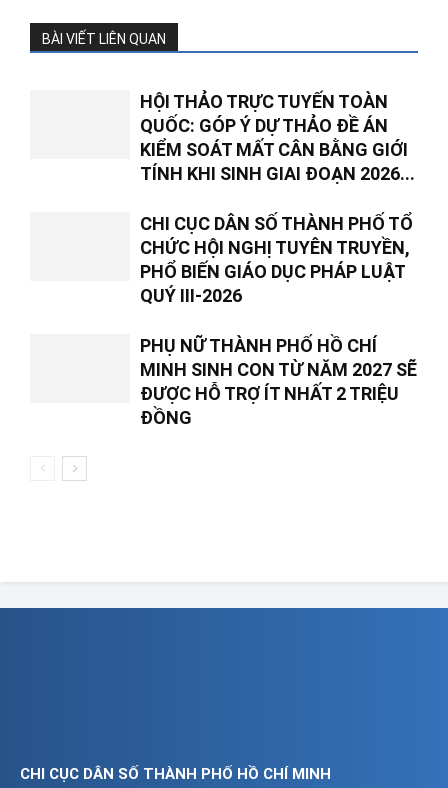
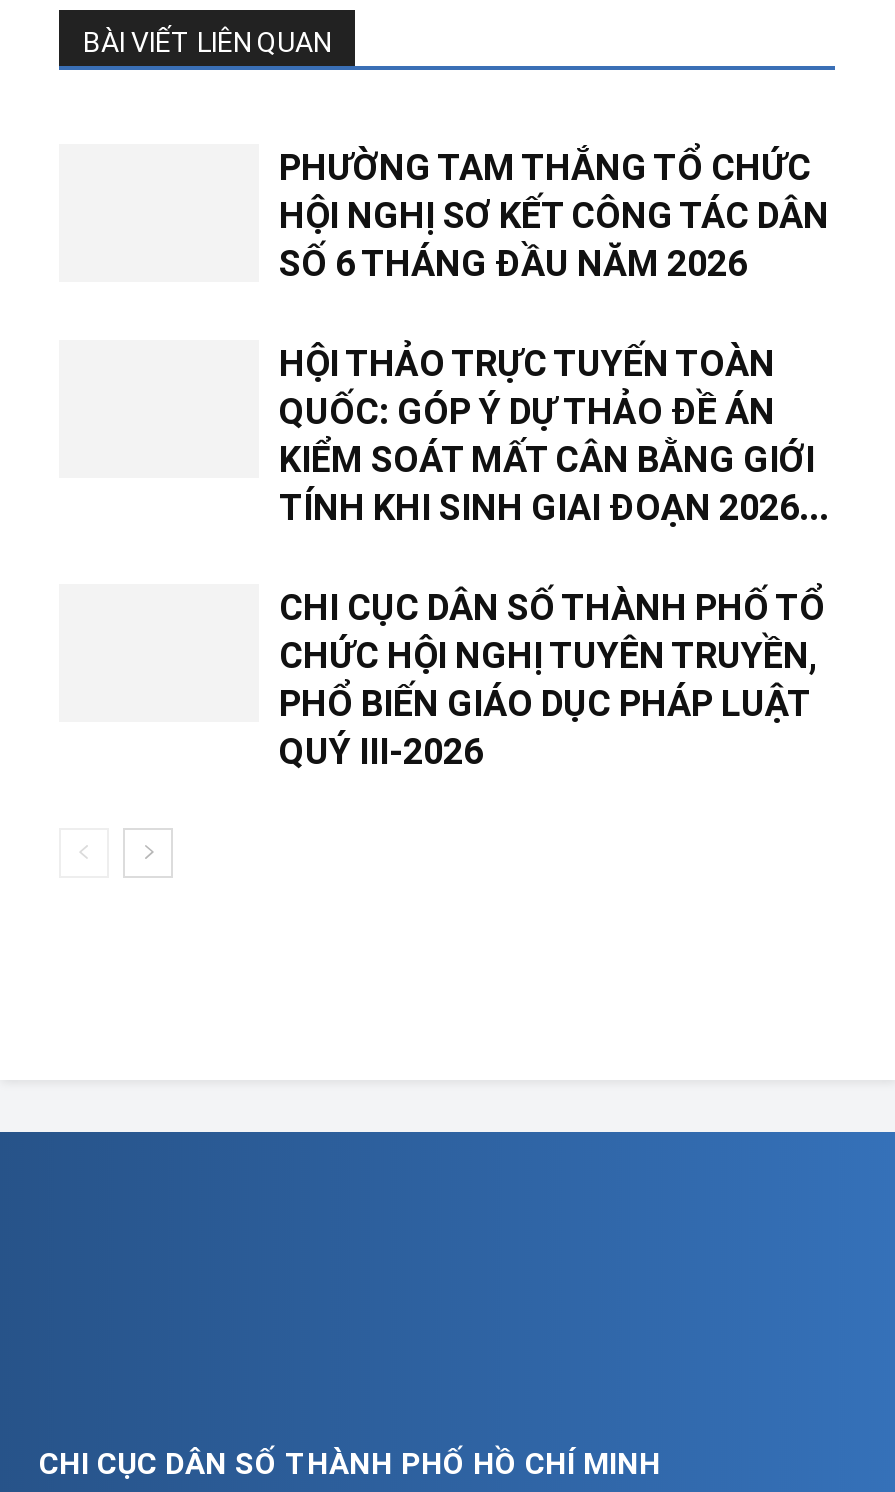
none -> [279,146,829,284] PHƯỜNG TAM THẮNG TỔ CHỨC | HỘI NGHỊ SƠ KẾT CÔNG TÁC DÂN | SỐ 6 THÁNG ĐẦU NĂM 2026
moved [140,91,415,306] -> [279,342,829,772]: HỘI THẢO TRỰC TUYẾN TOÀN | QUỐC: GÓP Ý DỰ THẢO ĐỀ ÁN | KIỂM SOÁT MẤT CÂN BẰNG GIỚI | TÍNH KHI SINH GIAI ĐOẠN 2026... | CHI CỤC DÂN SỐ THÀNH PHỐ TỔ | CHỨC HỘI NGHỊ TUYÊN TRUYỀN, | PHỔ BIẾN GIÁO DỤC PHÁP LUẬT | QUÝ III-2026
[140,335,417,428] PHỤ NỮ THÀNH PHỐ HỒ CHÍ | MINH SINH CON TỪ NĂM 2027 SẼ | ĐƯỢC HỖ TRỢ ÍT NHẤT 2 TRIỆU | ĐỒNG -> none

